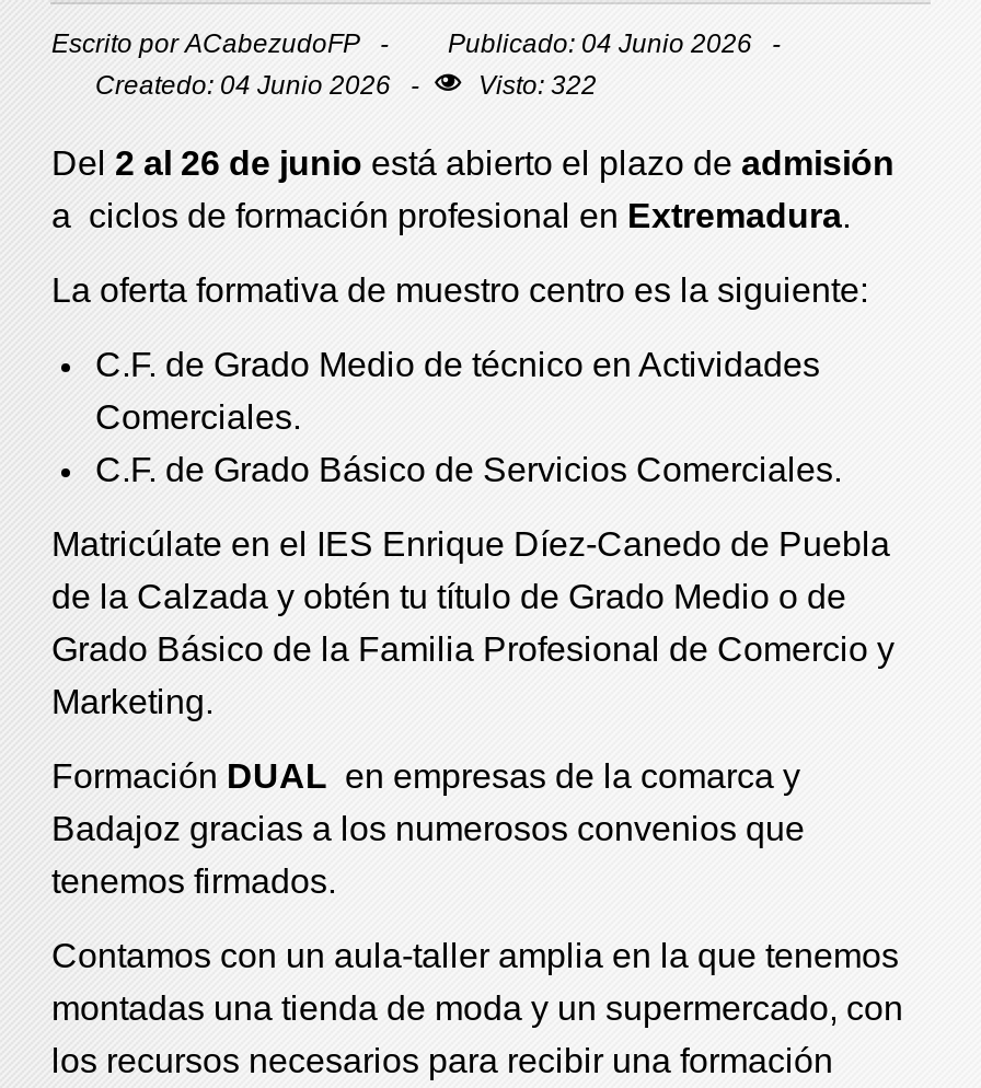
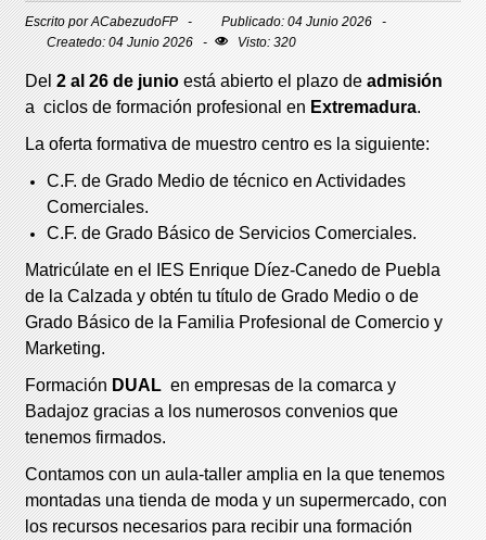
[478,70,597,100] Visto: 322 -> [237,35,296,50] Visto: 320

